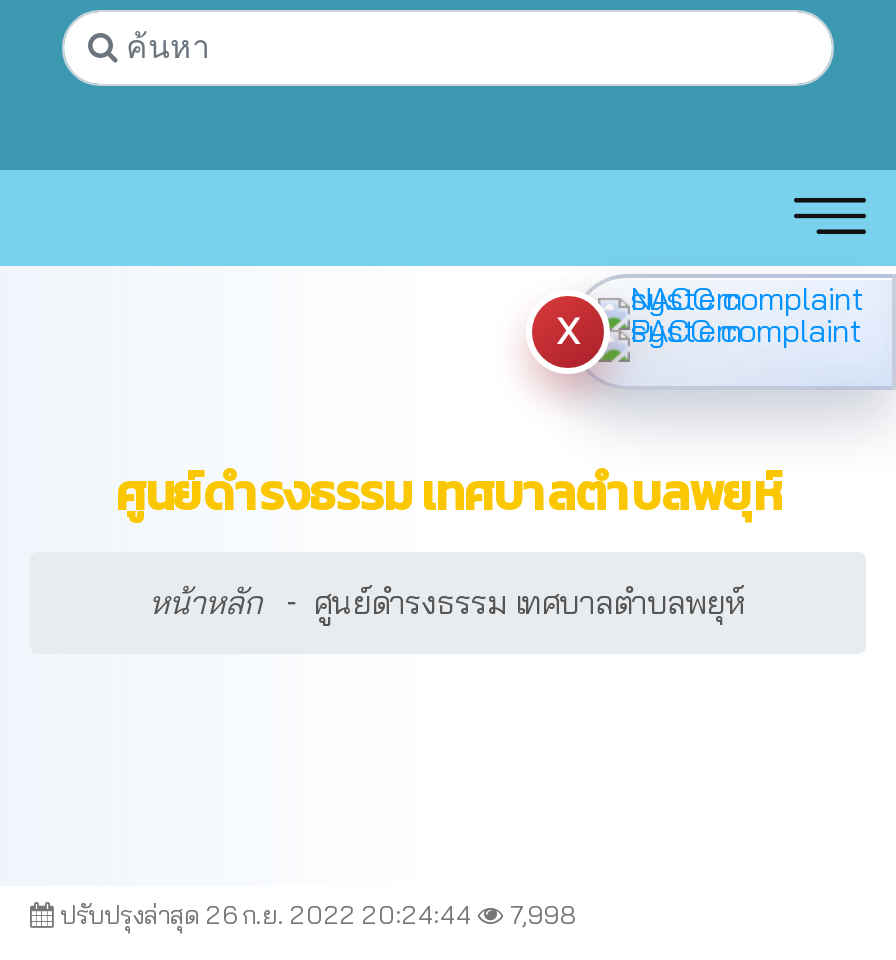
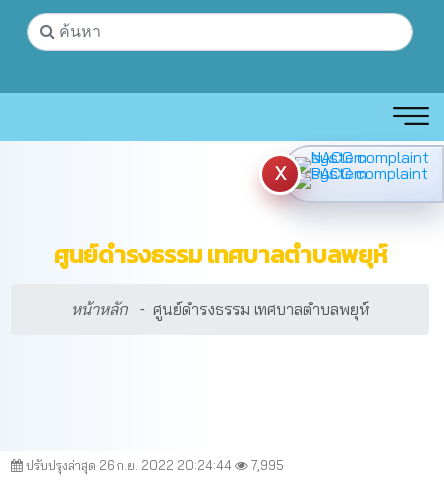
[54,898,578,930] ปรับปรุงล่าสุด 26 ก.ย. 2022 20:24:44 7,998 -> [23,457,284,473] ปรับปรุงล่าสุด 26 ก.ย. 2022 20:24:44 7,995

